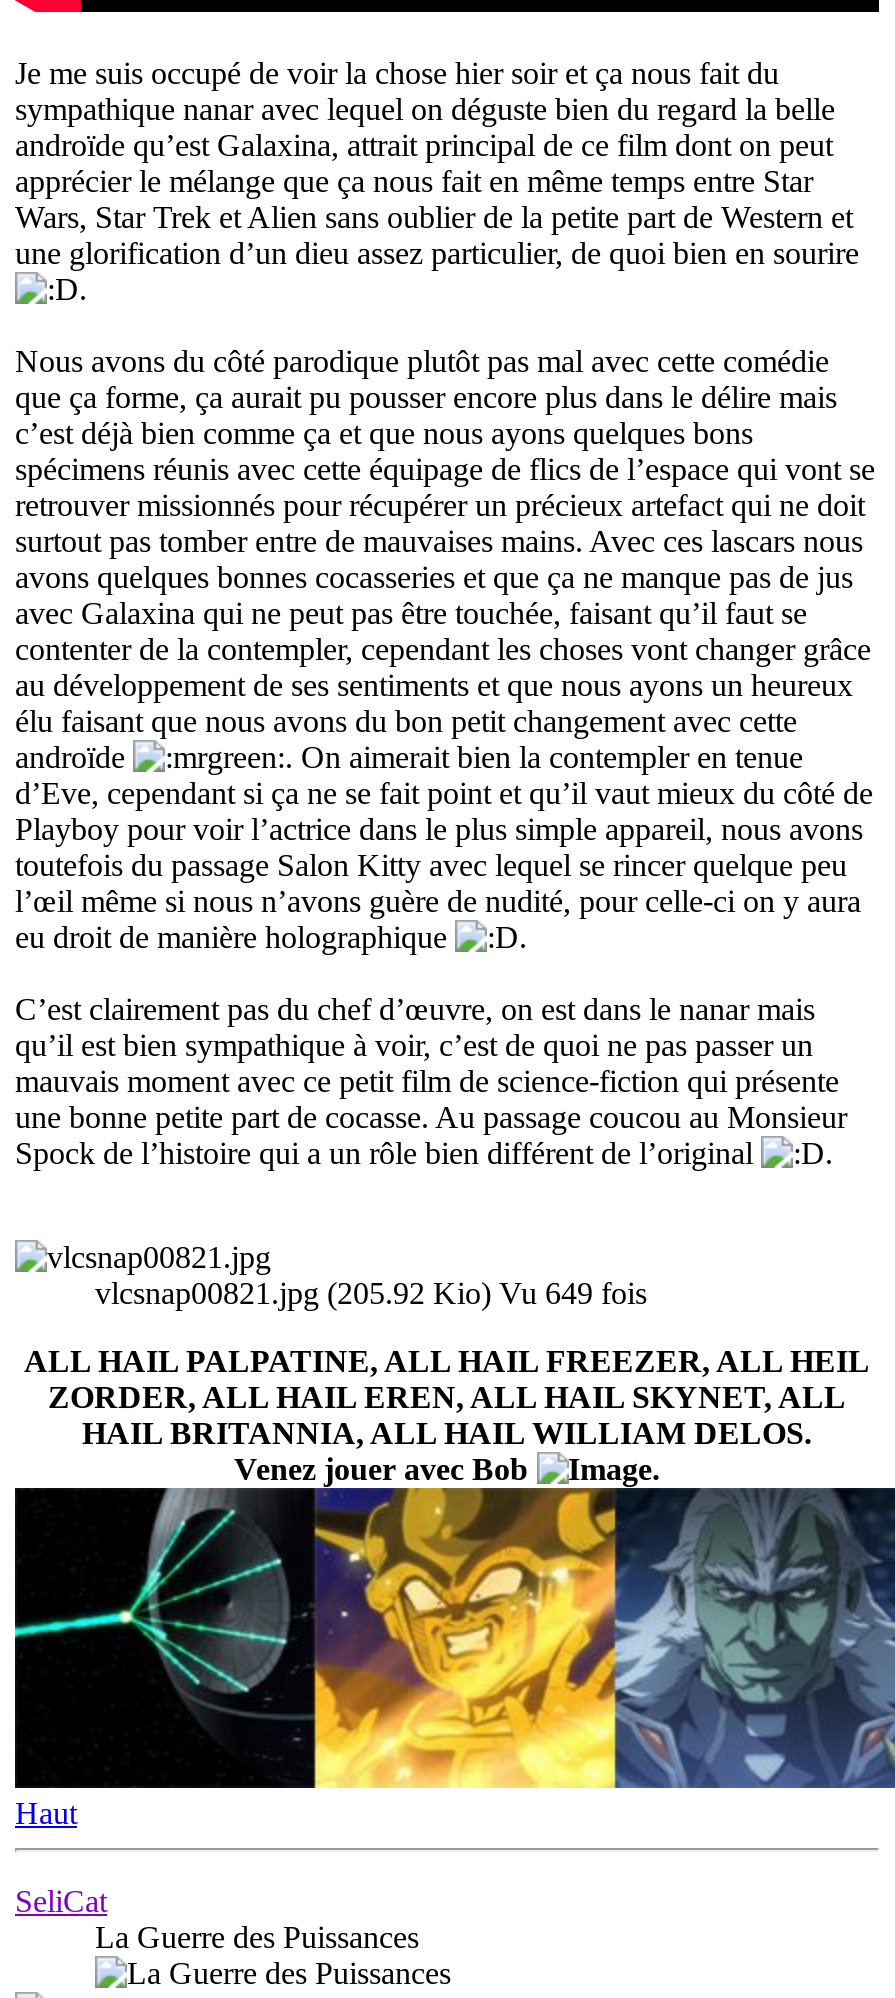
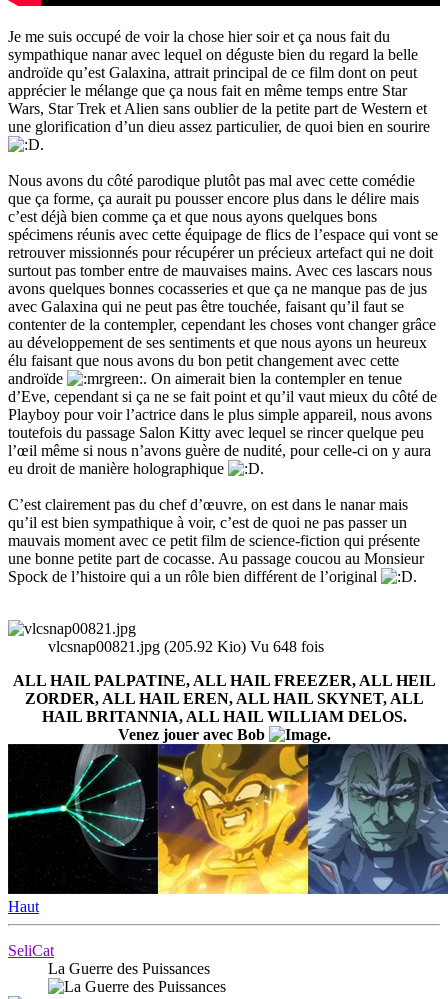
[95,1275,647,1309] vlcsnap00821.jpg (205.92 Kio) Vu 649 fois -> [48,637,324,654] vlcsnap00821.jpg (205.92 Kio) Vu 648 fois

